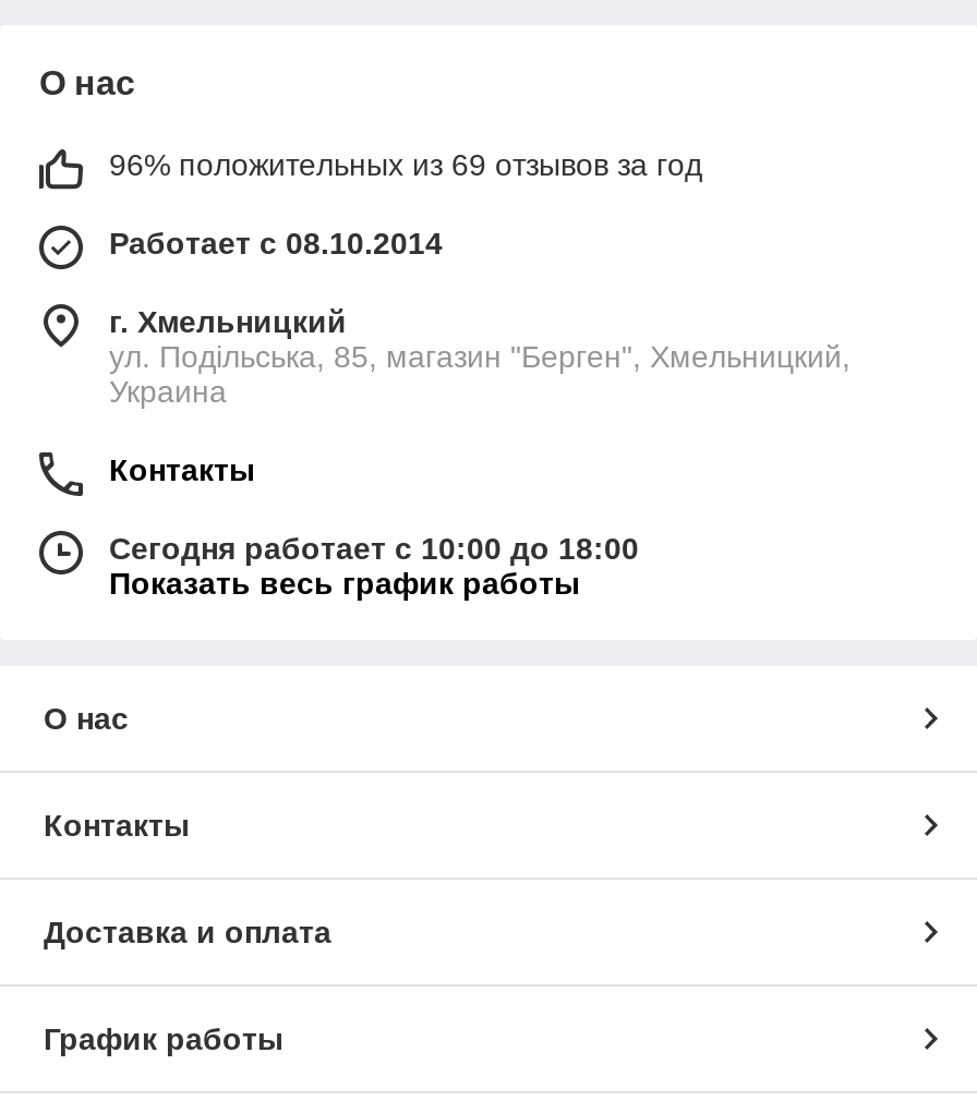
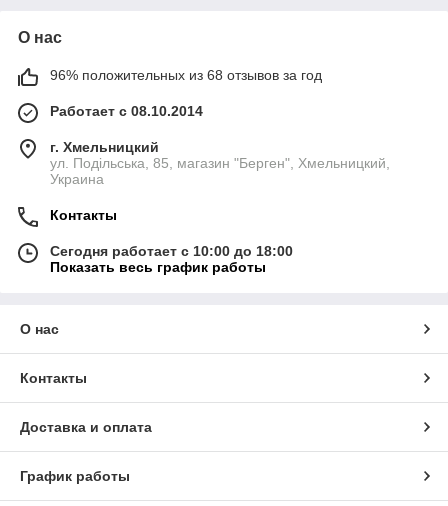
[109,147,702,182] 96% положительных из 69 отзывов за год -> [50,67,322,83] 96% положительных из 68 отзывов за год

